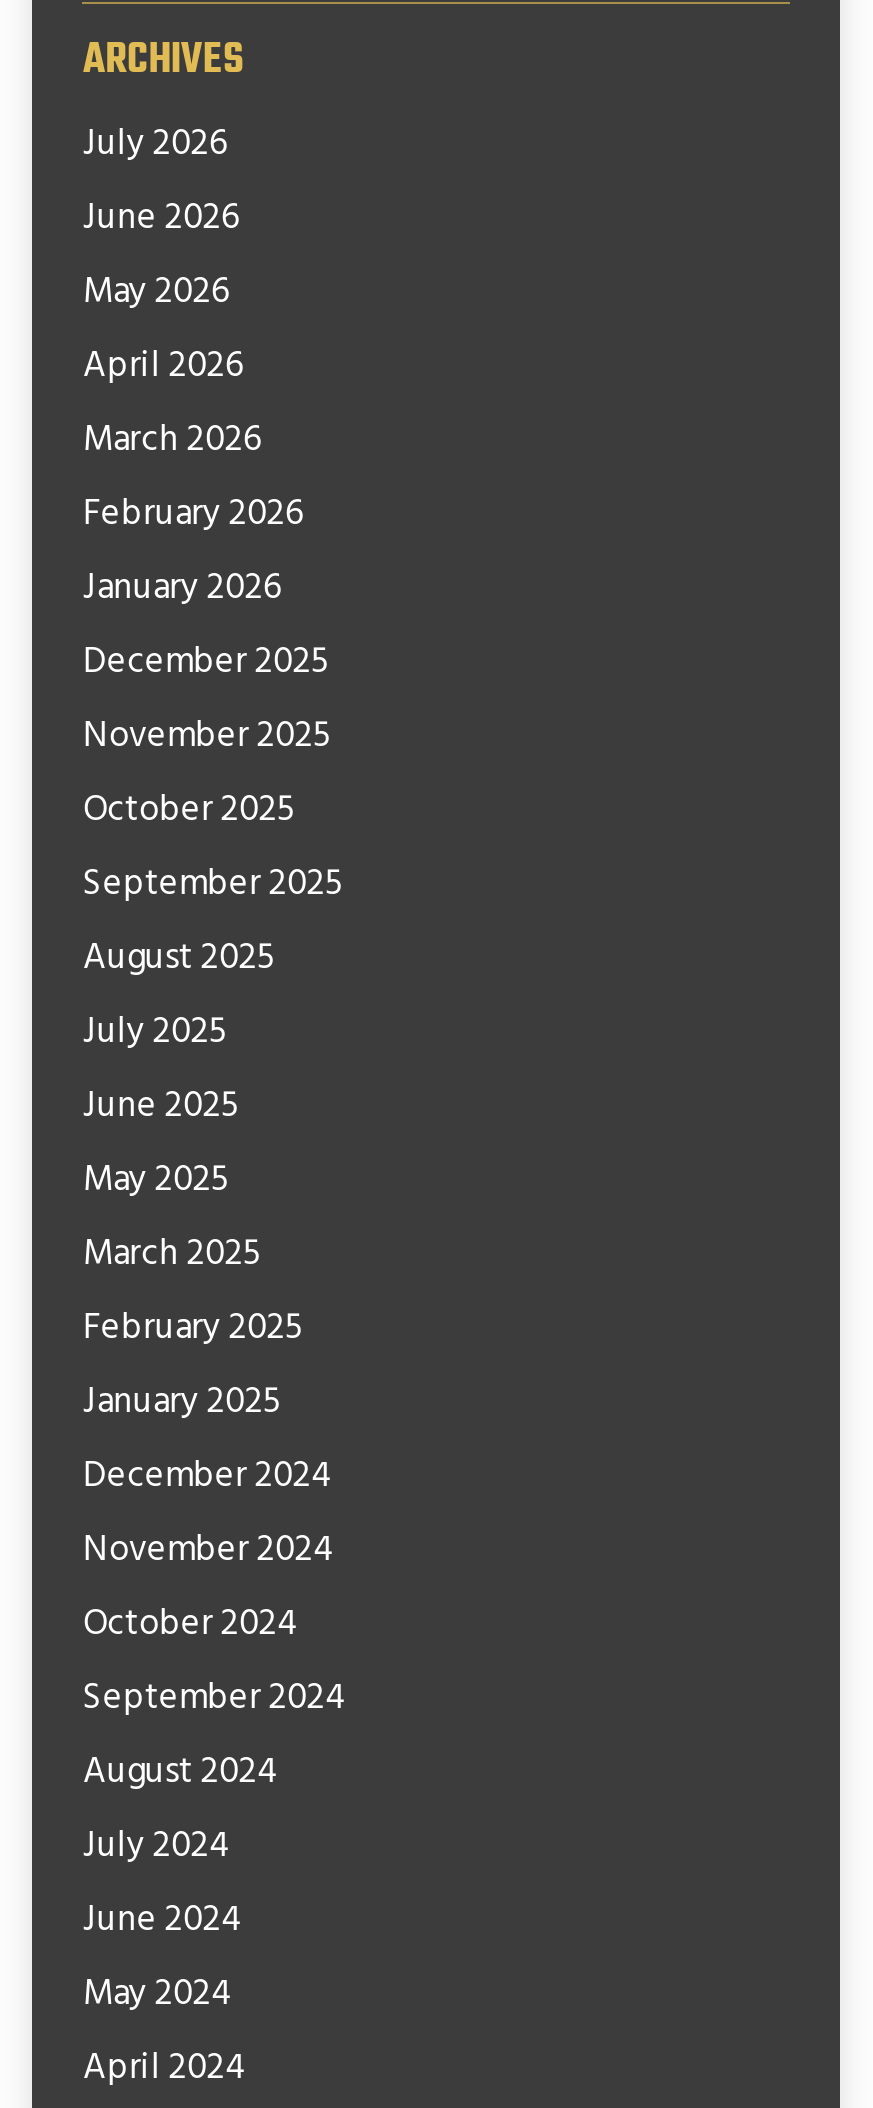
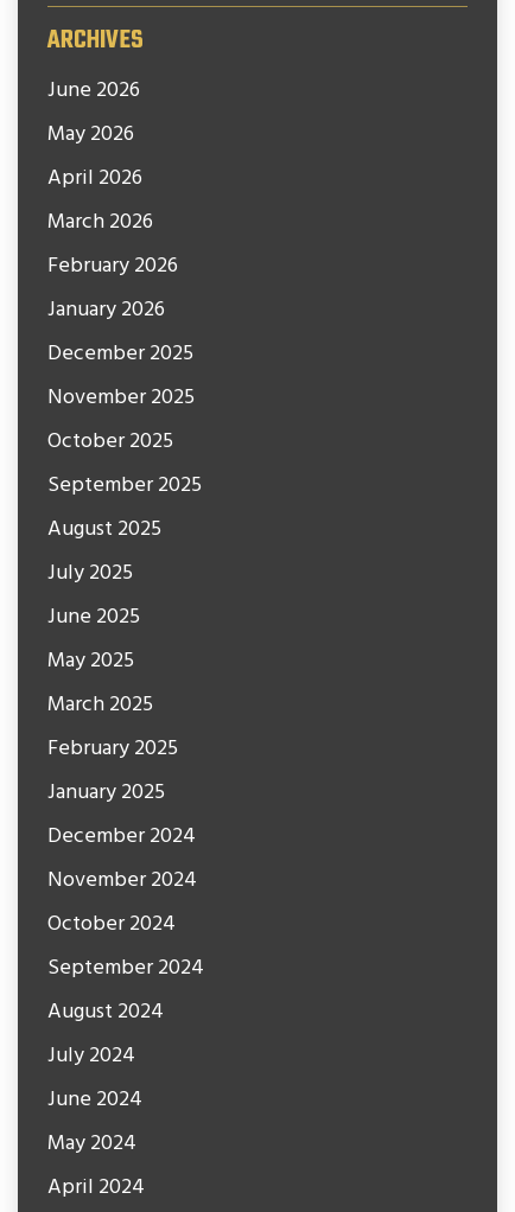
[83,116,227,174] July 2026 -> none

